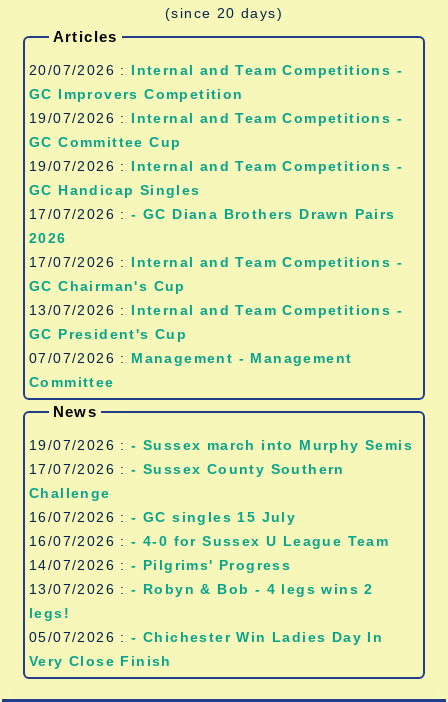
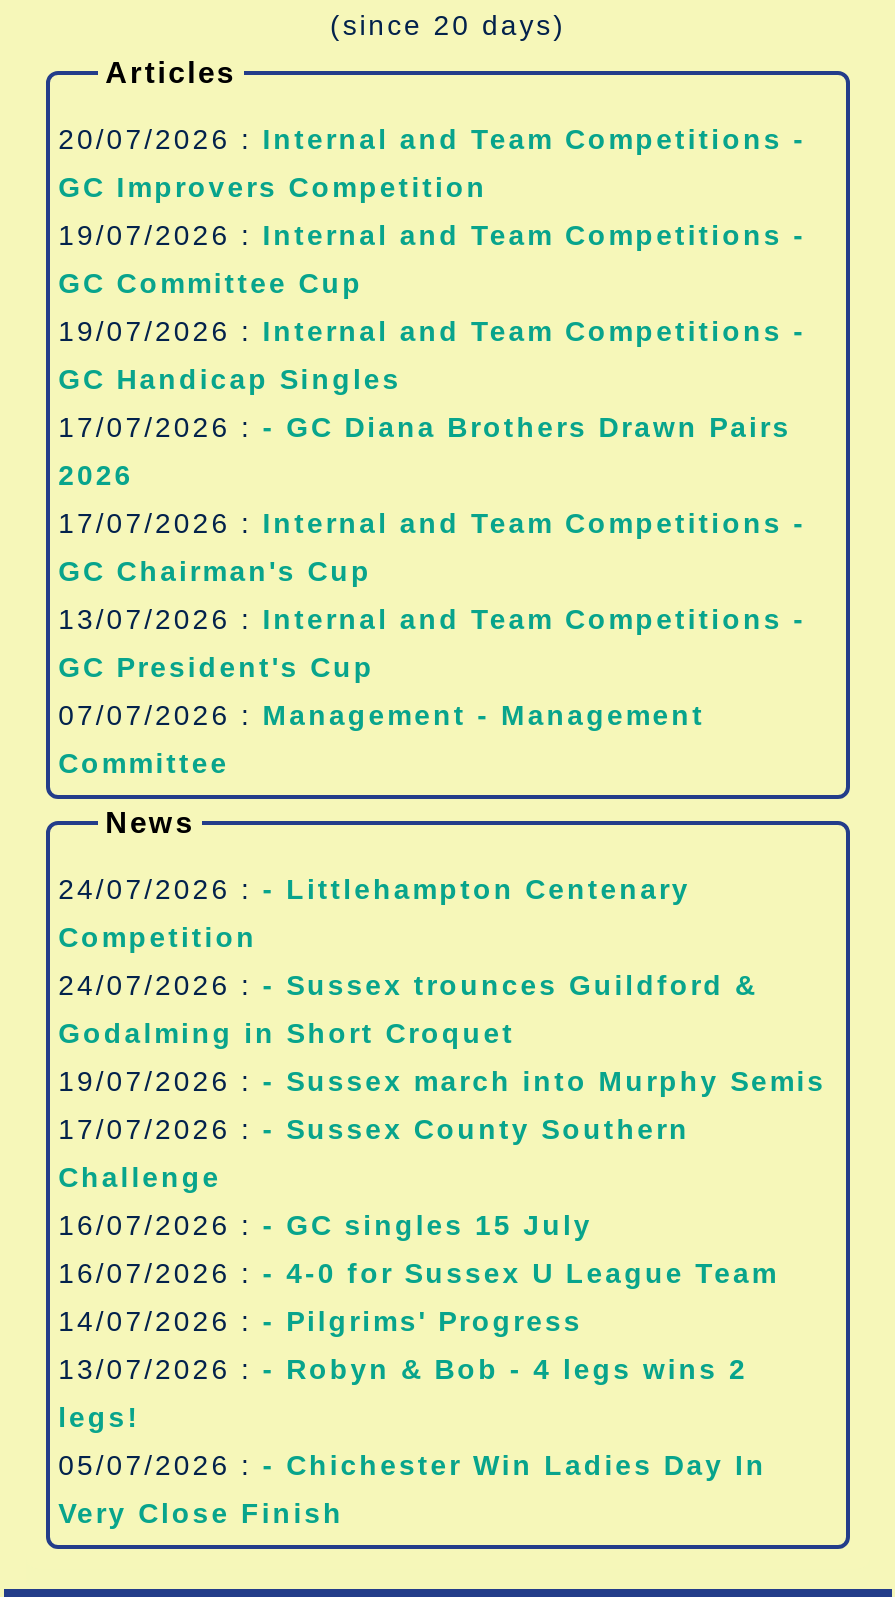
none -> [58,874,758,1050] 24/07/2026 : - Littlehampton Centenary | Competition | 24/07/2026 : - Sussex trounces Guildford & | Godalming in Short Croquet

